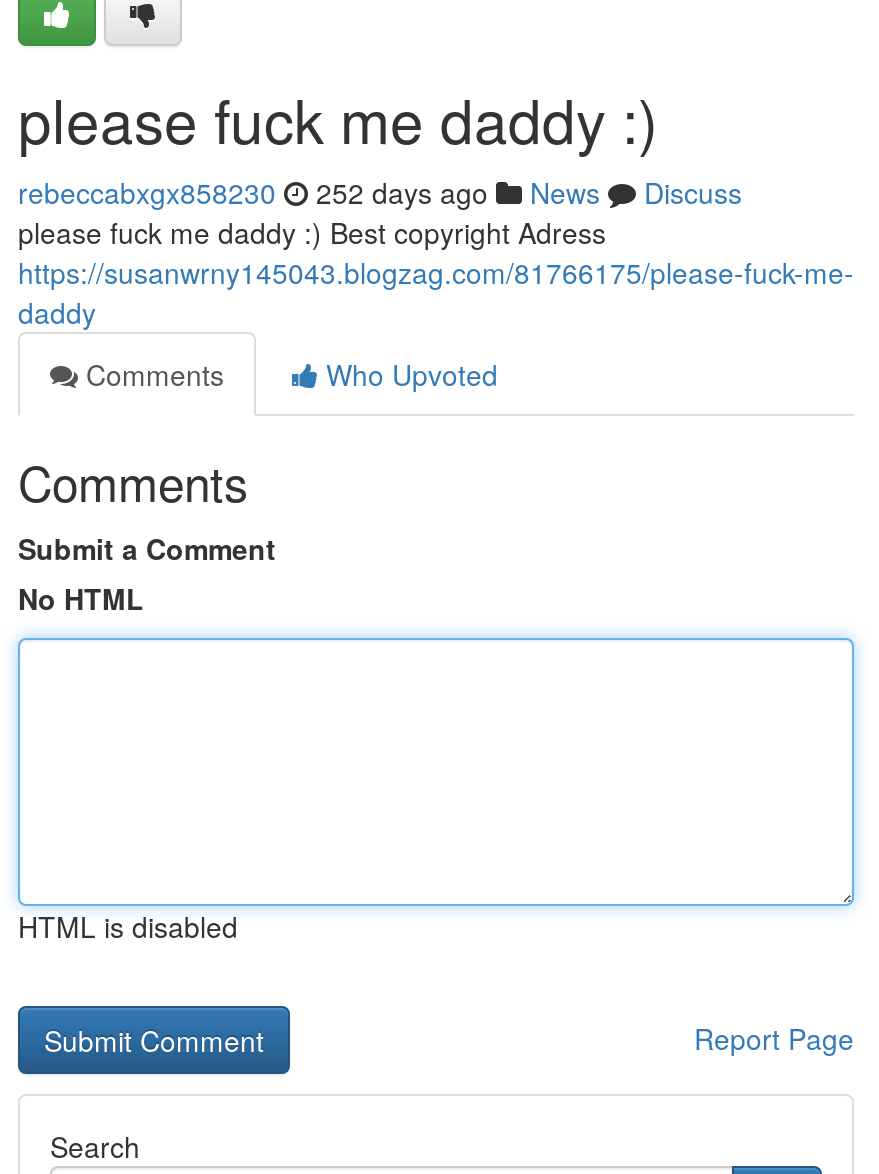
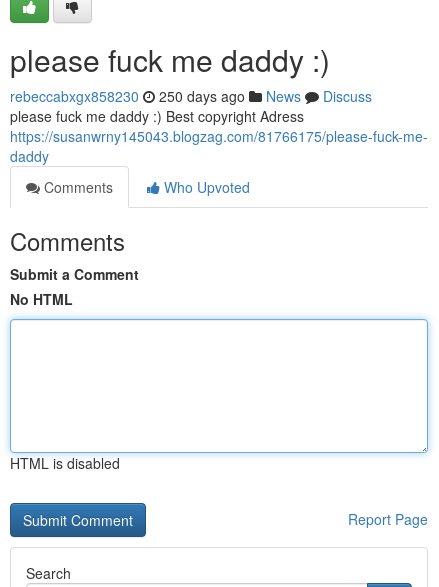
[18,172,742,212] rebeccabxgx858230 252 days ago News Discuss -> [10,86,372,106] rebeccabxgx858230 250 days ago News Discuss

